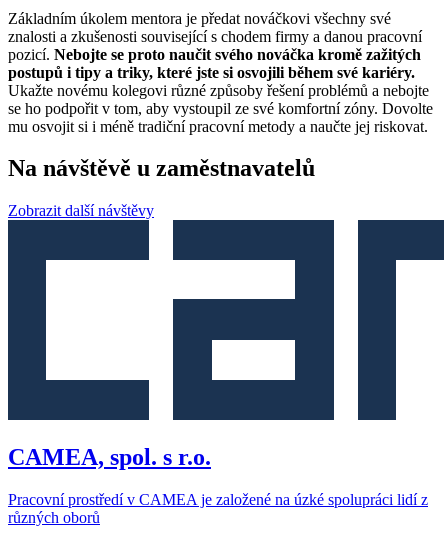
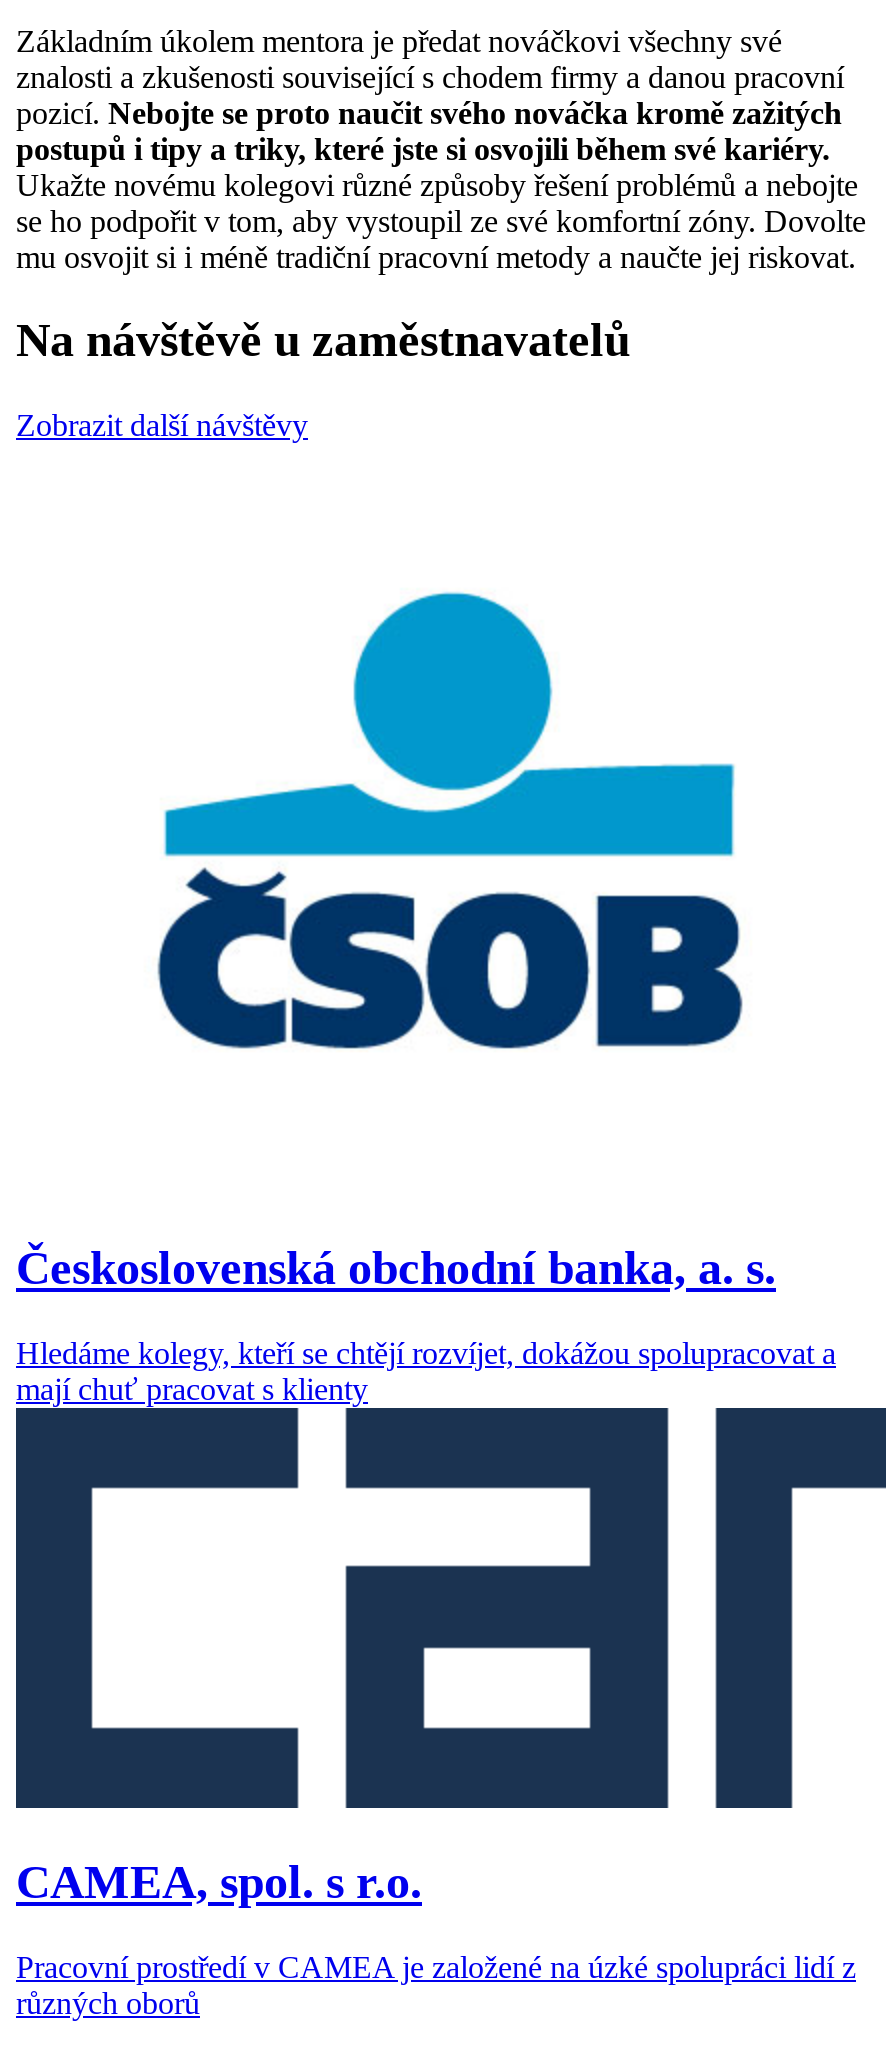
none -> [16,1242,836,1406] Československá obchodní banka, a. s. | Hledáme kolegy, kteří se chtějí rozvíjet, dokážou spolupracovat a | mají chuť pracovat s klienty
none -> [156,590,744,1050] [image]

